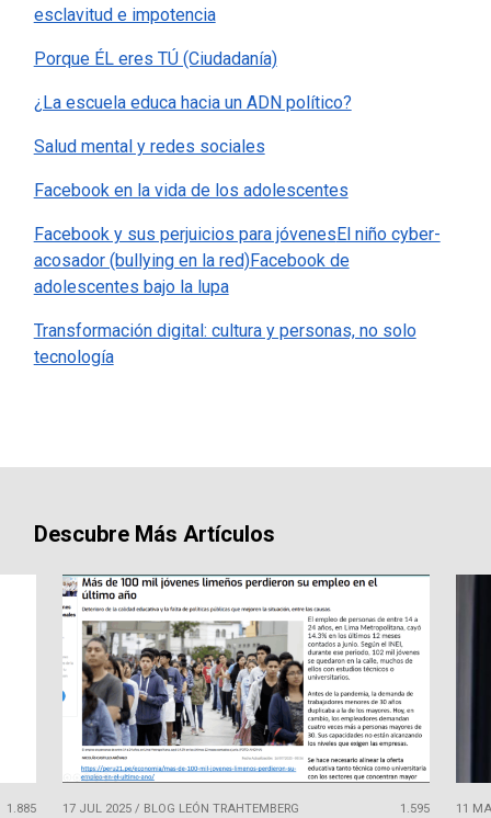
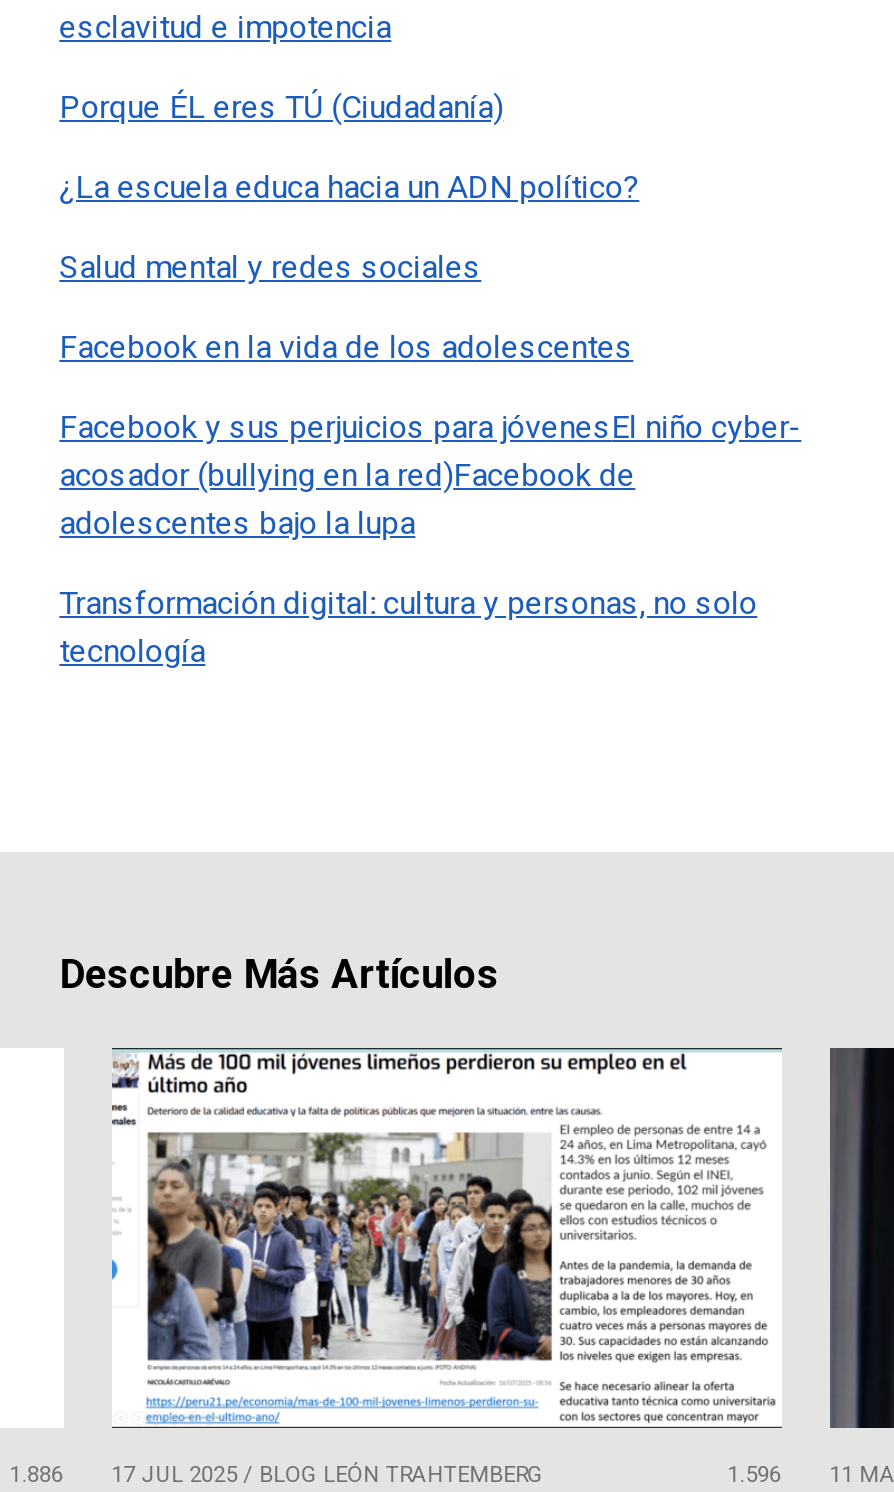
[6,802,299,816] 1.885 17 JUL 2025 / BLOG LEÓN TRAHTEMBERG -> [9,1462,543,1488] 1.886 17 JUL 2025 / BLOG LEÓN TRAHTEMBERG
[400,802,429,816] 1.595 -> [727,1462,781,1488] 1.596

